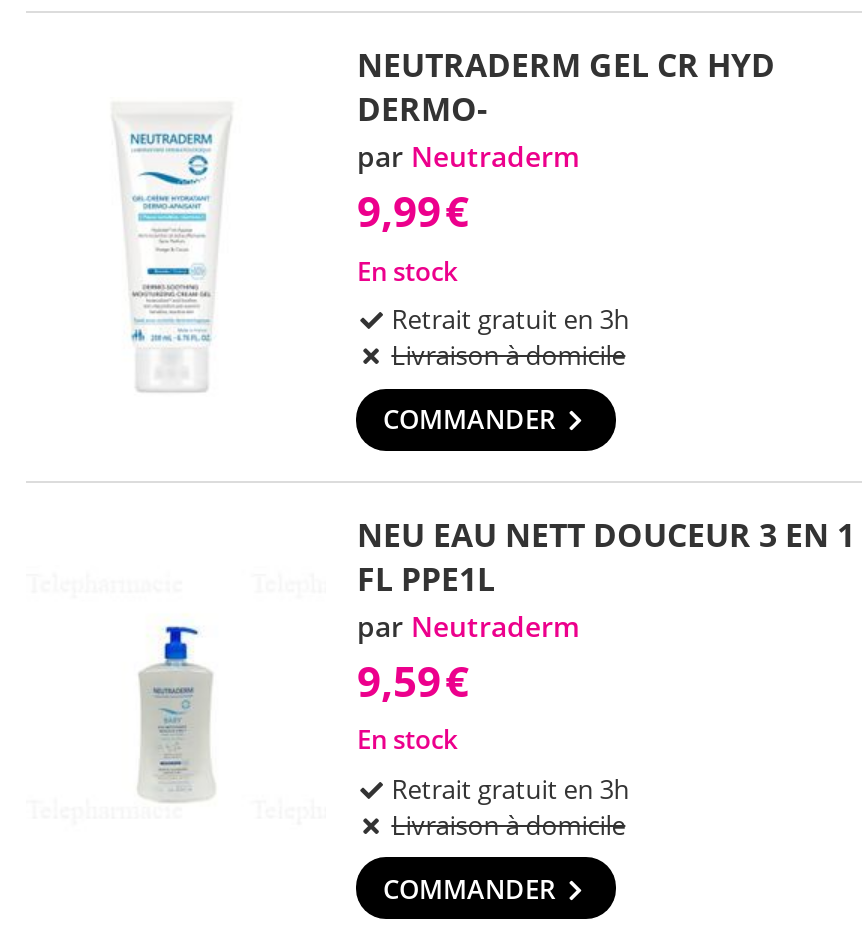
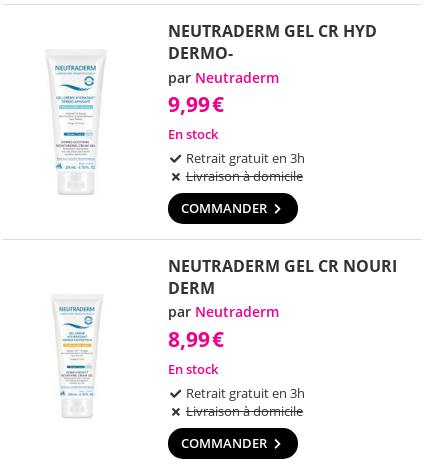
[357,512,855,600] NEU EAU NETT DOUCEUR 3 EN 1 | FL PPE1L -> [168,255,397,299] NEUTRADERM GEL CR NOURI | DERM
[138,616,210,792] [image] -> [54,306,100,398] [image]
[357,652,469,708] 9,59 € -> [168,325,224,353] 8,99 €

